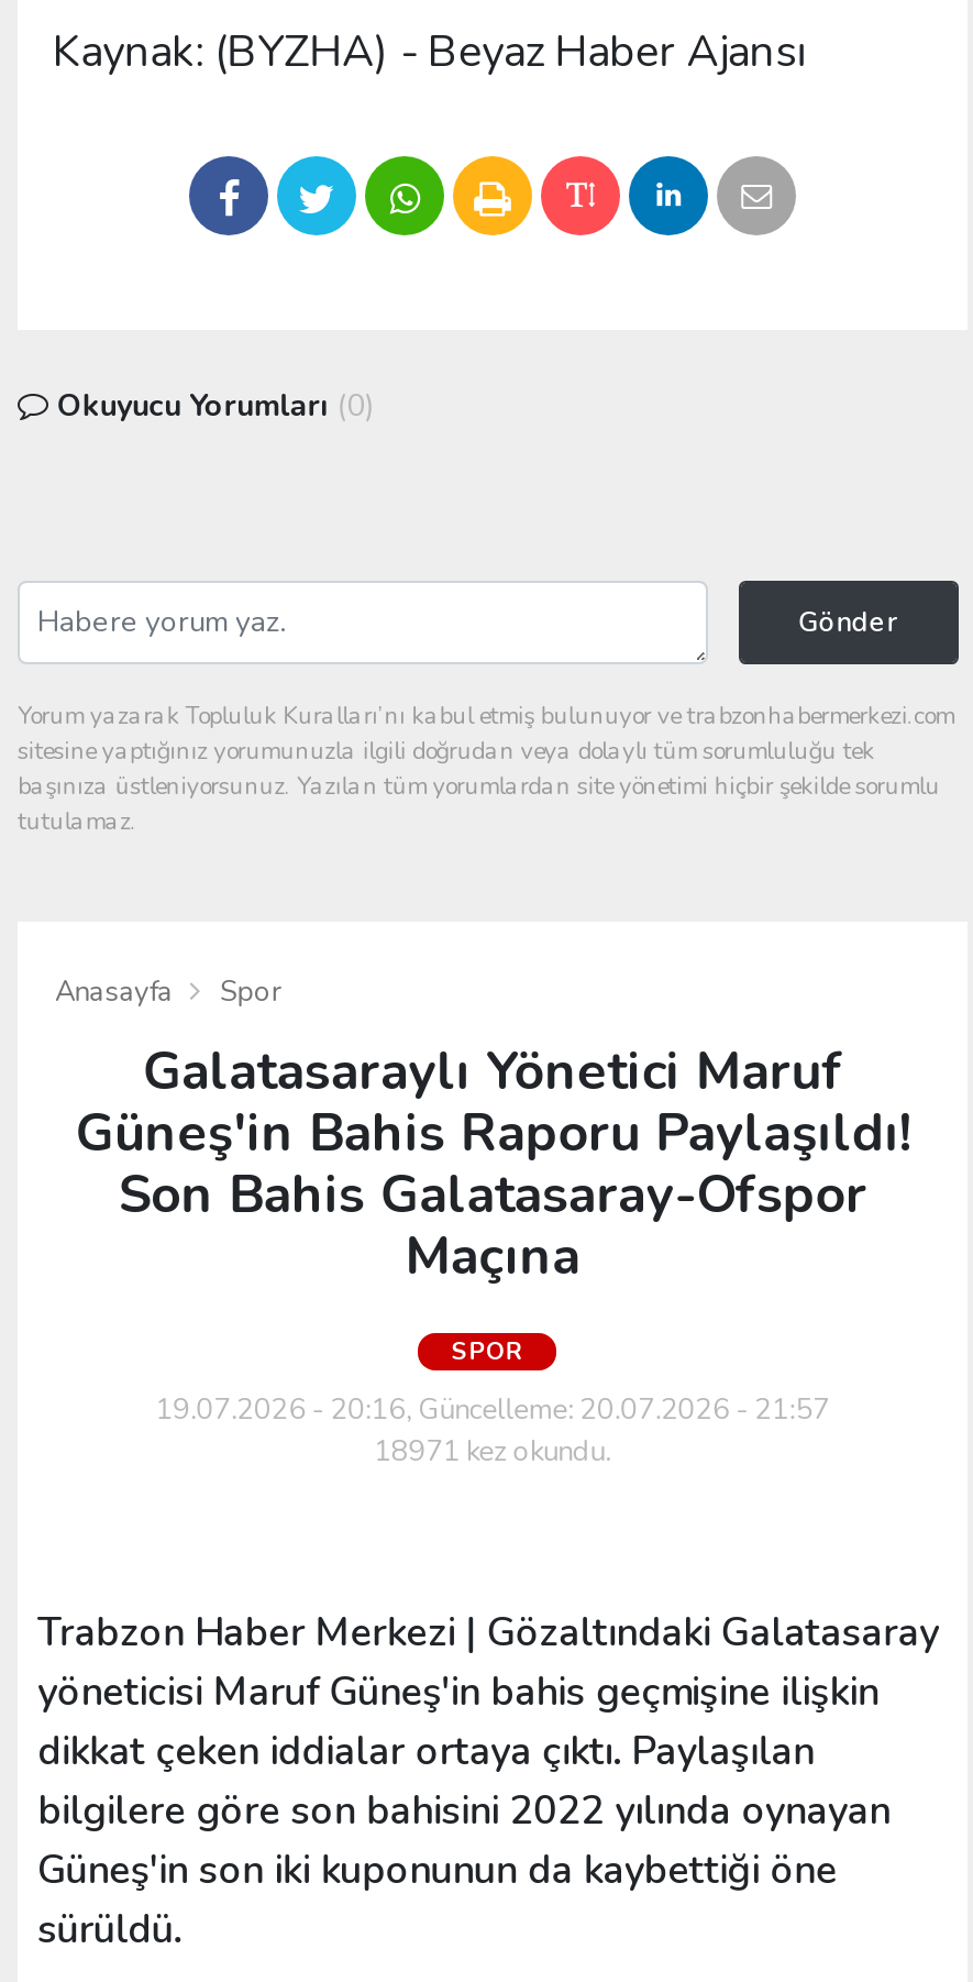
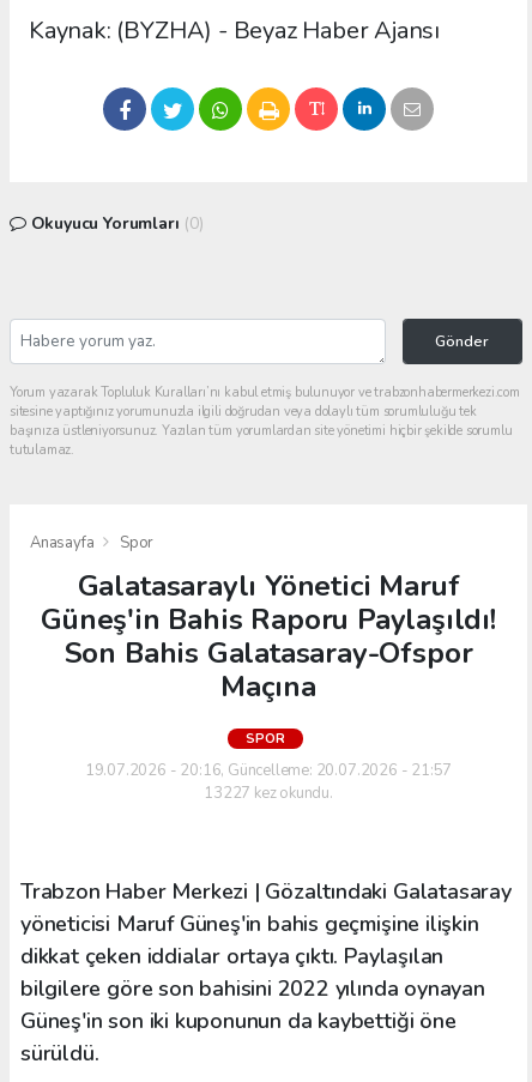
[374,1432,611,1471] 18971 kez okundu. -> [204,782,333,804] 13227 kez okundu.

